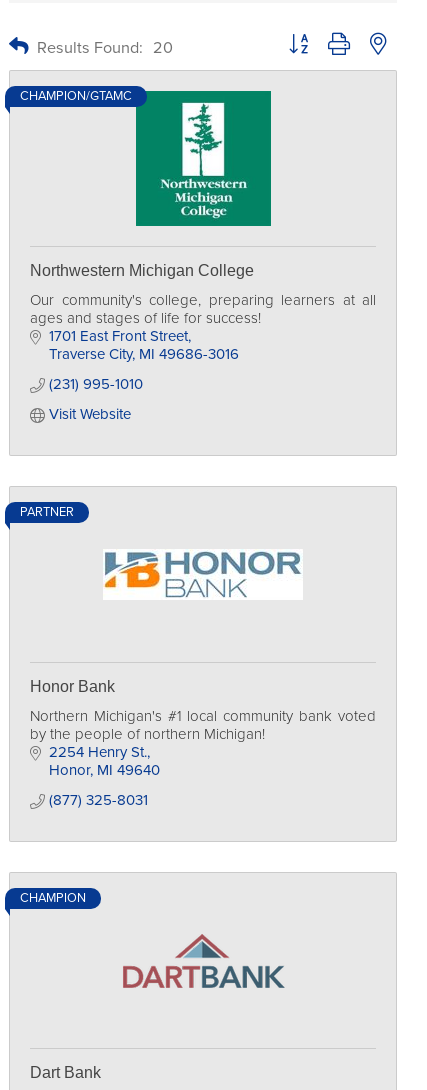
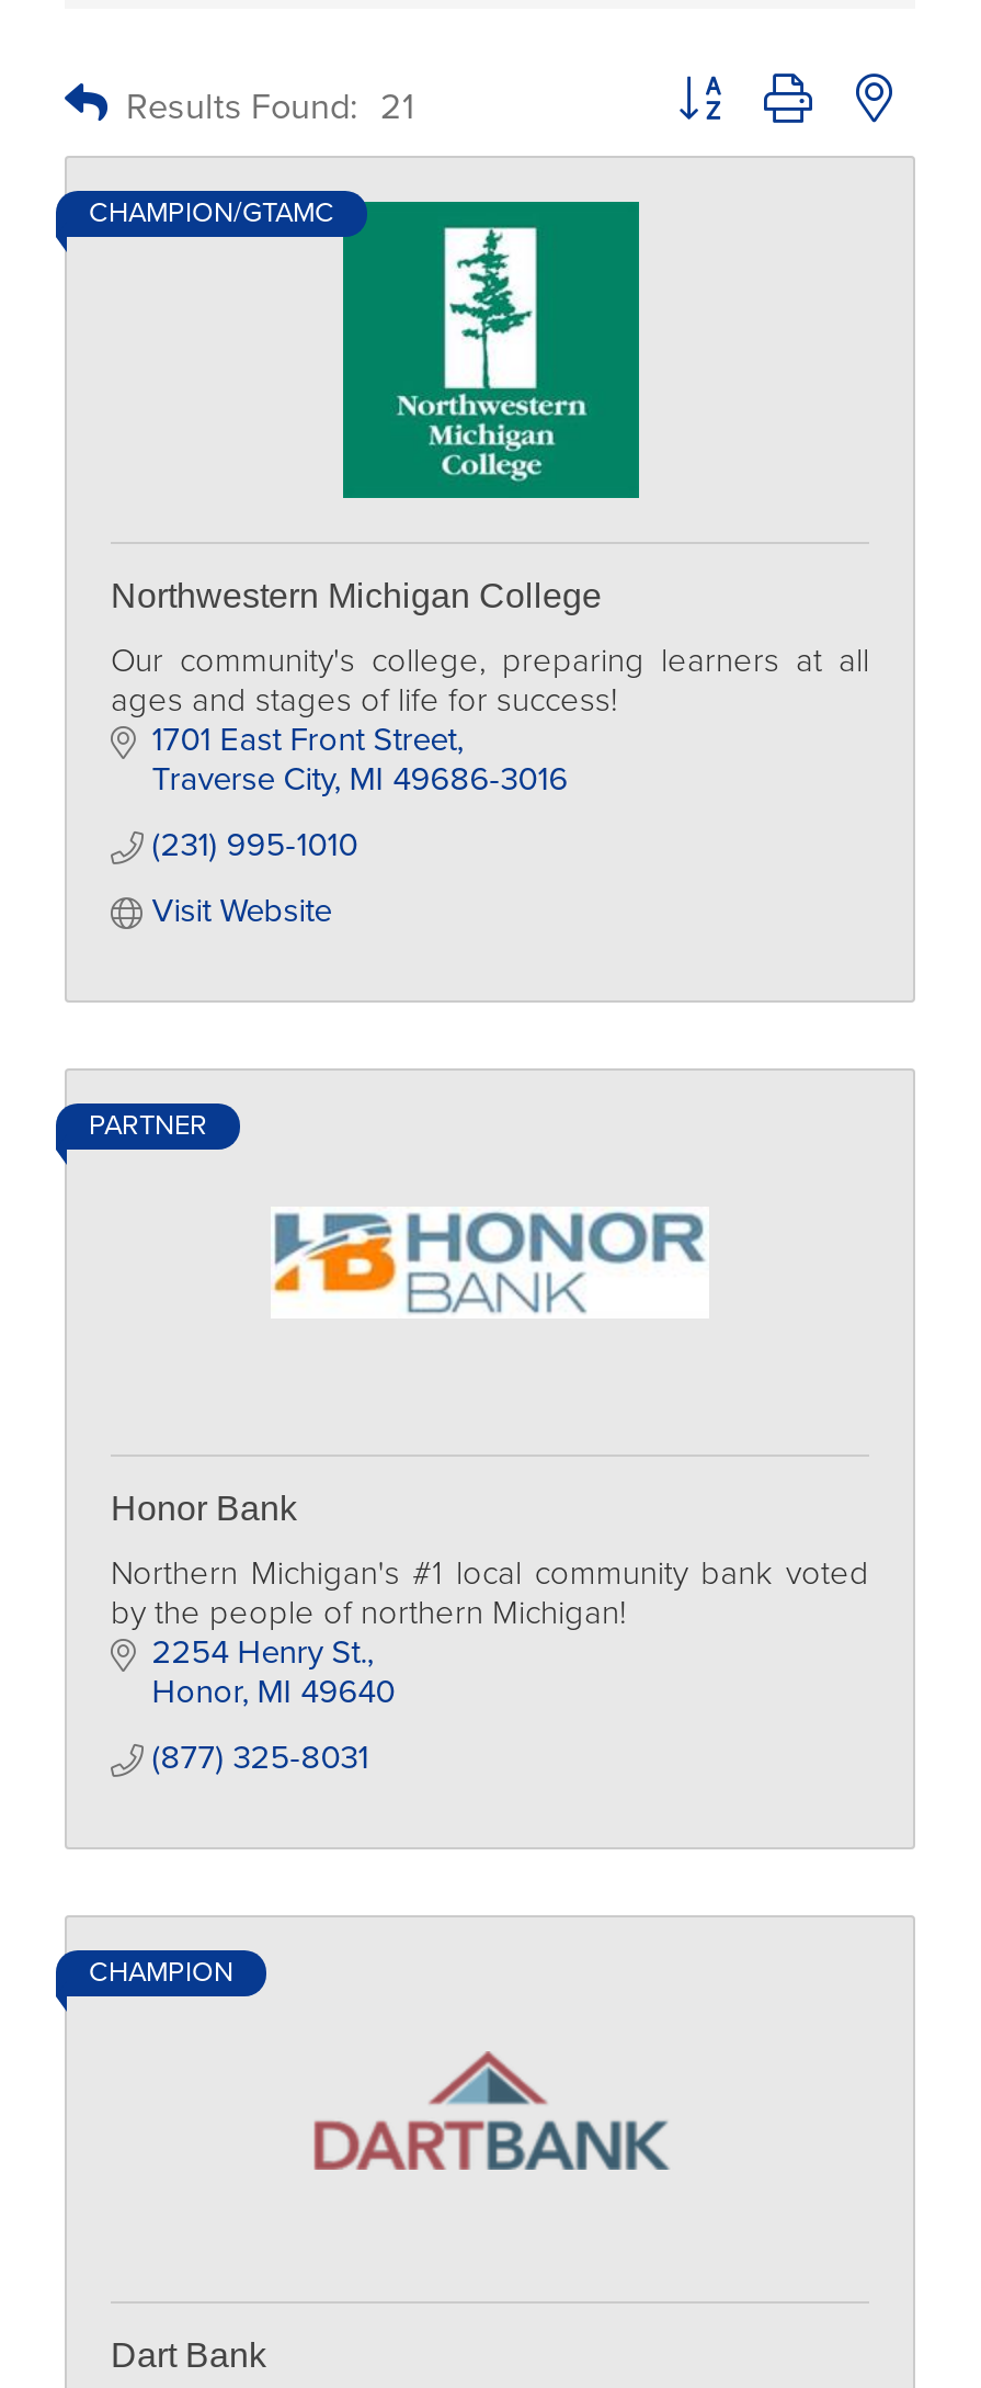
[37,37,173,57] Results Found: 20 -> [126,84,415,128] Results Found: 21

